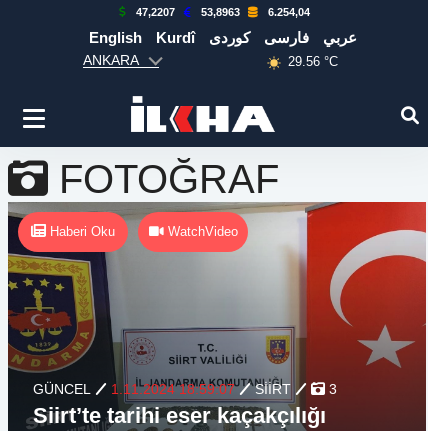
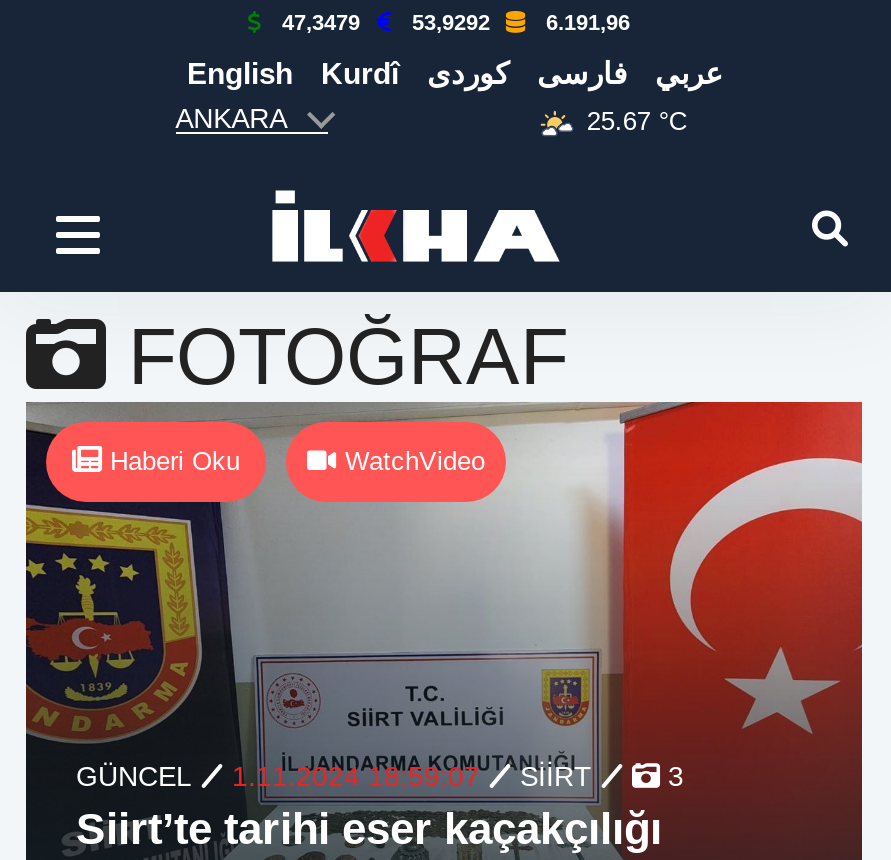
[136,6,175,18] 47,2207 -> [282,10,360,34] 47,3479
[201,6,240,18] 53,8963 -> [412,10,490,34] 53,9292
[268,6,310,18] 6.254,04 -> [546,10,630,34] 6.191,96
[288,54,338,69] 29.56 °C -> [587,107,687,137] 25.67 °C

